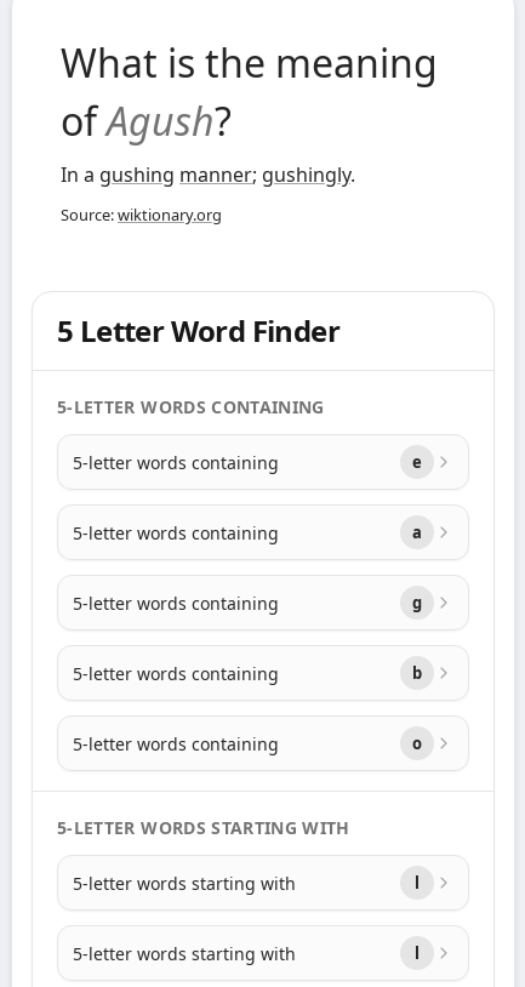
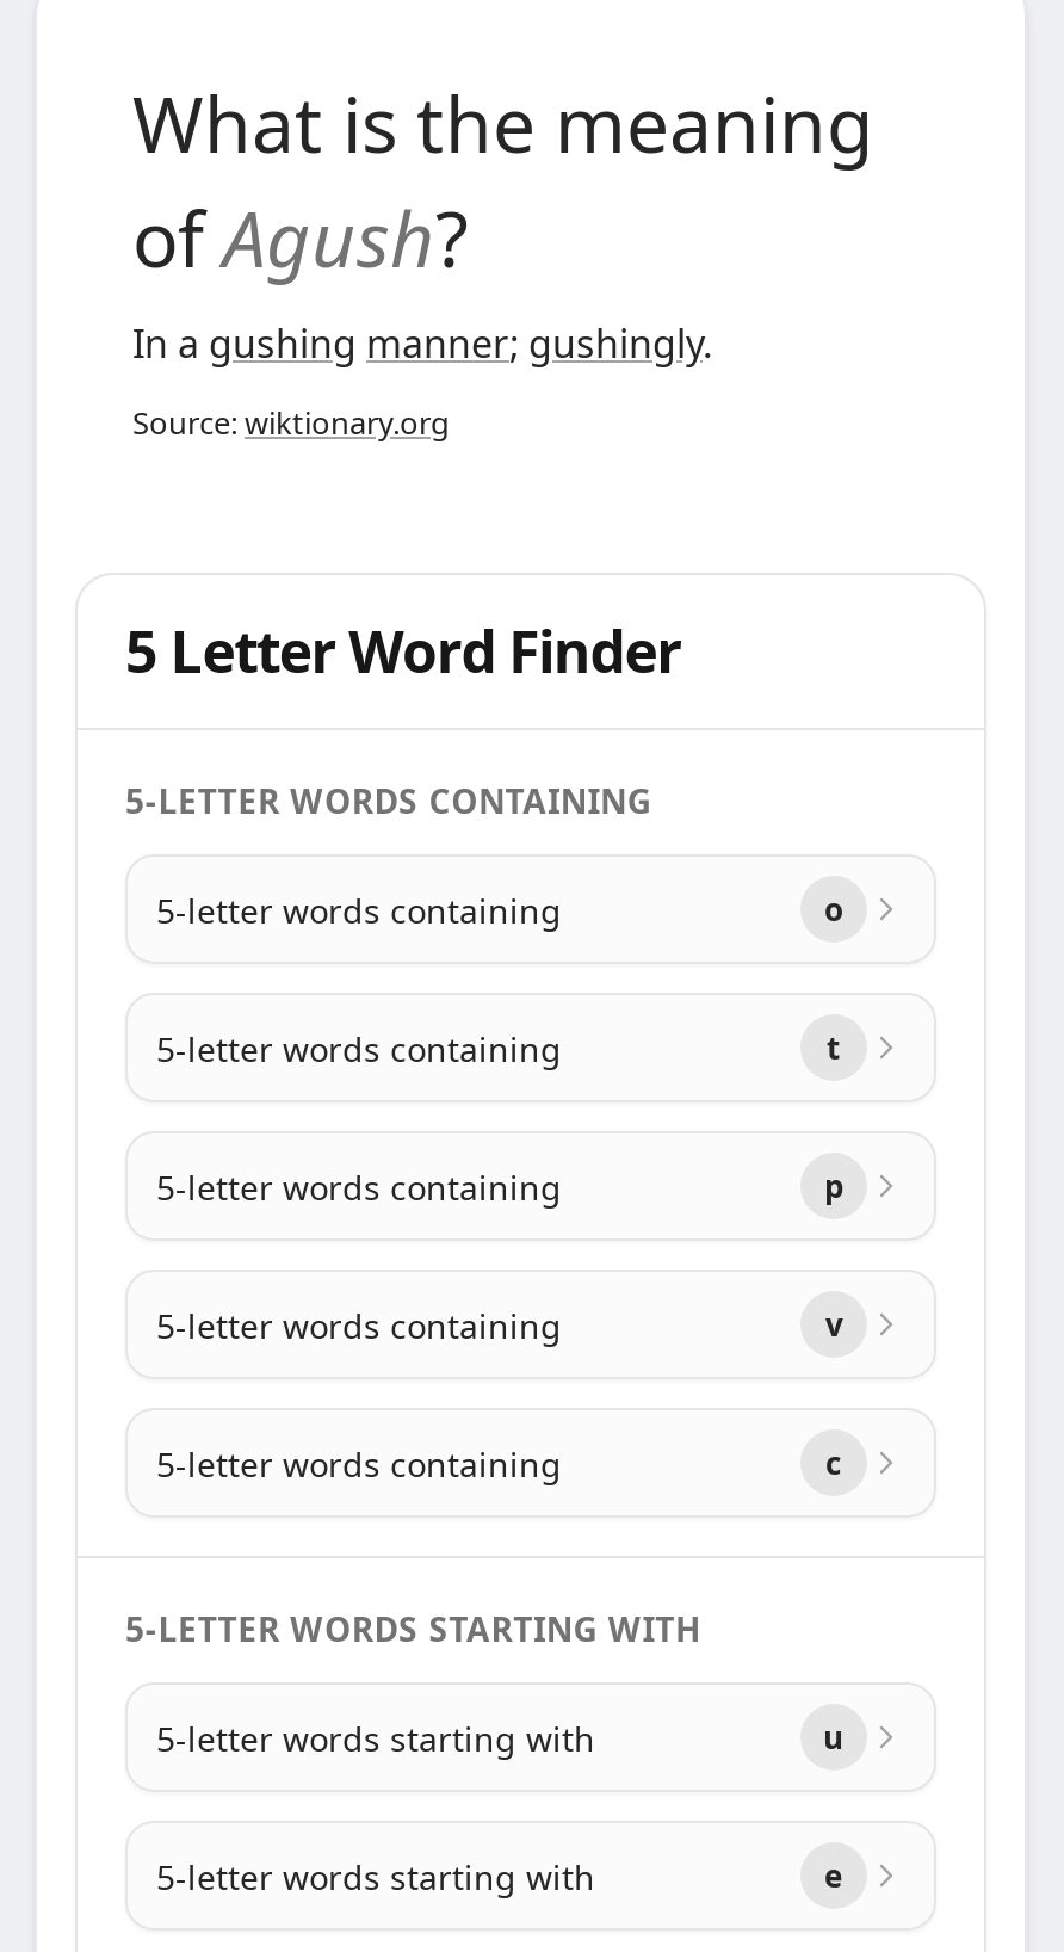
moved [412,450,422,472] -> [824,1853,843,1896]: e
[412,521,422,543] a -> [827,1025,841,1068] t
[412,591,422,613] g -> [824,1163,843,1206] p
[412,661,422,683] b -> [825,1302,842,1345] v
moved [412,732,422,754] -> [824,887,843,929]: o
none -> [825,1440,842,1483] c
[415,871,420,893] l -> [823,1715,845,1758] u
[415,942,420,963] l -> none

